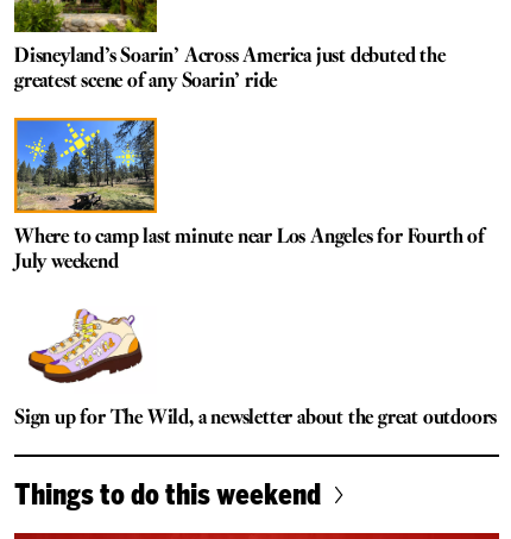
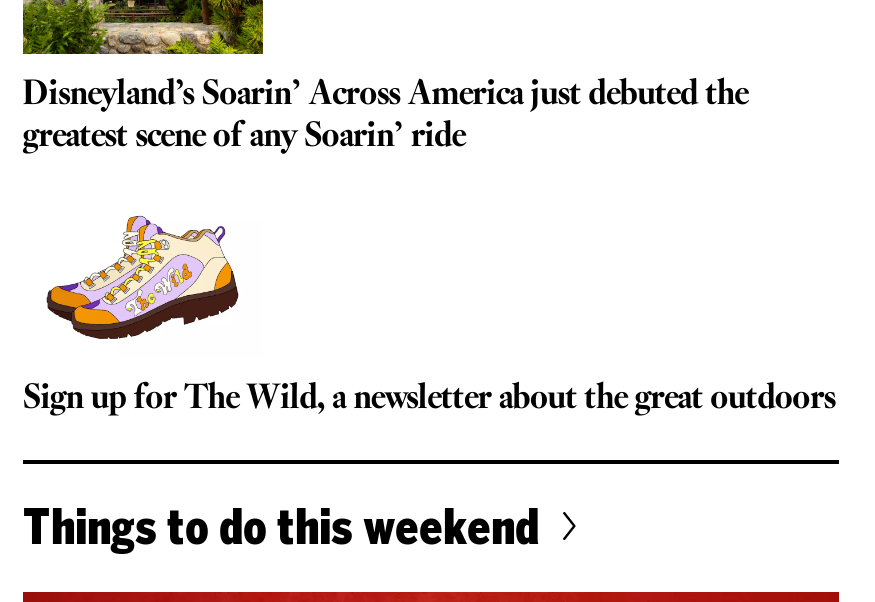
[13,117,485,277] [image] | Where to camp last minute near Los Angeles for Fourth of | July weekend -> none

